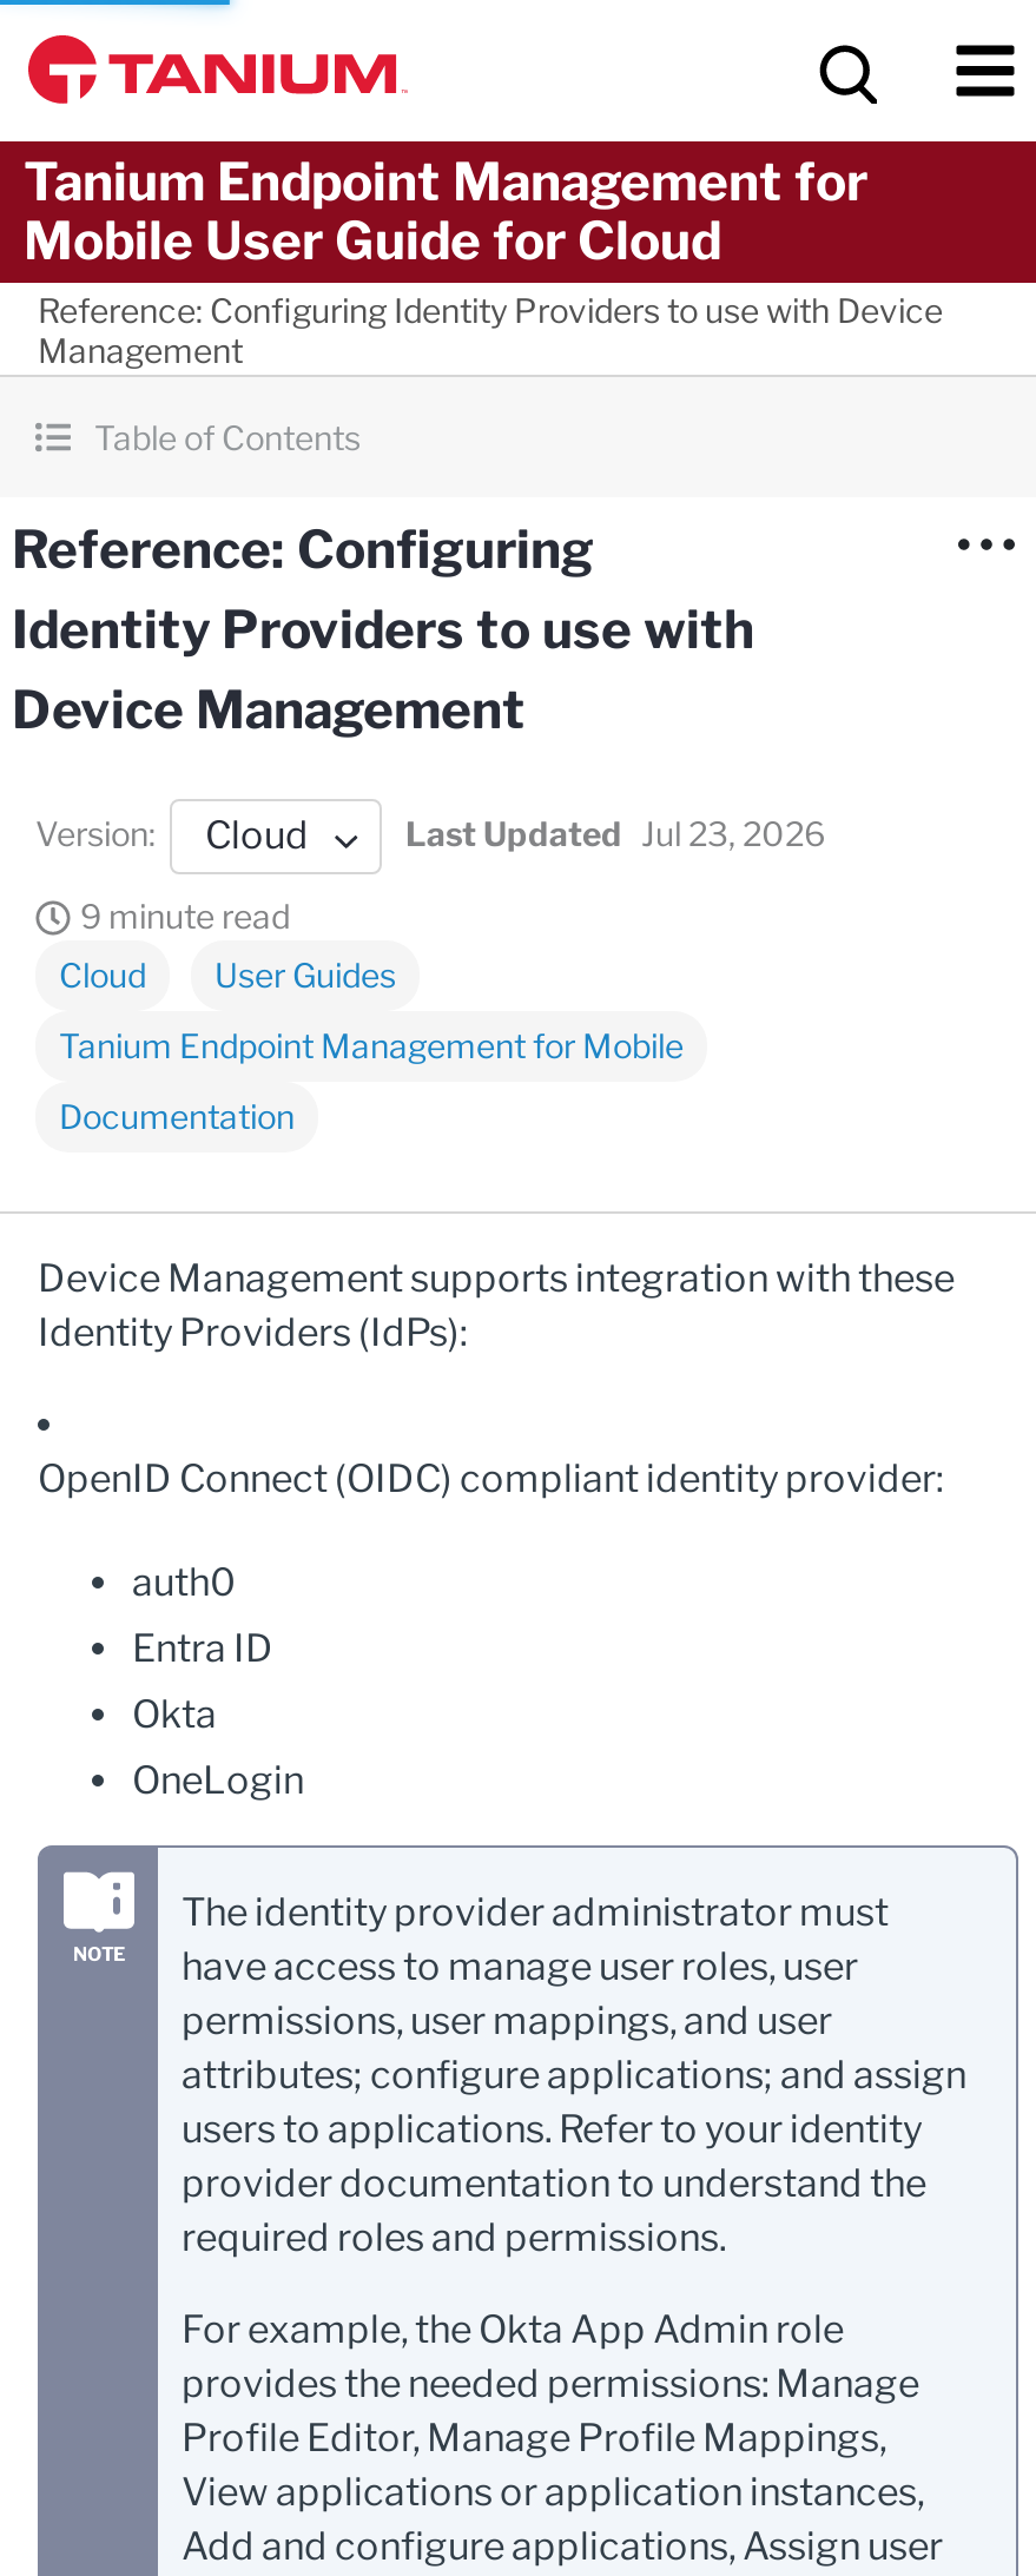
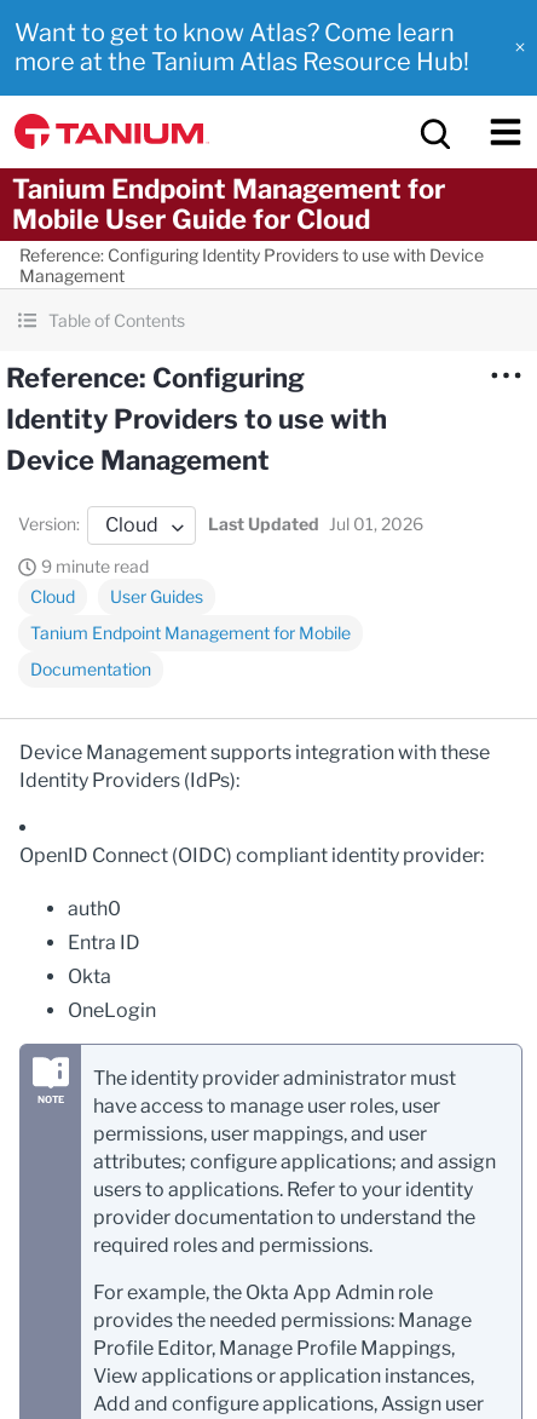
none -> [15,18,469,76] Want to get to know Atlas? Come learn | more at the Tanium Atlas Resource Hub!
[405,813,825,853] Last Updated Jul 23, 2026 -> [208,513,423,534] Last Updated Jul 01, 2026

